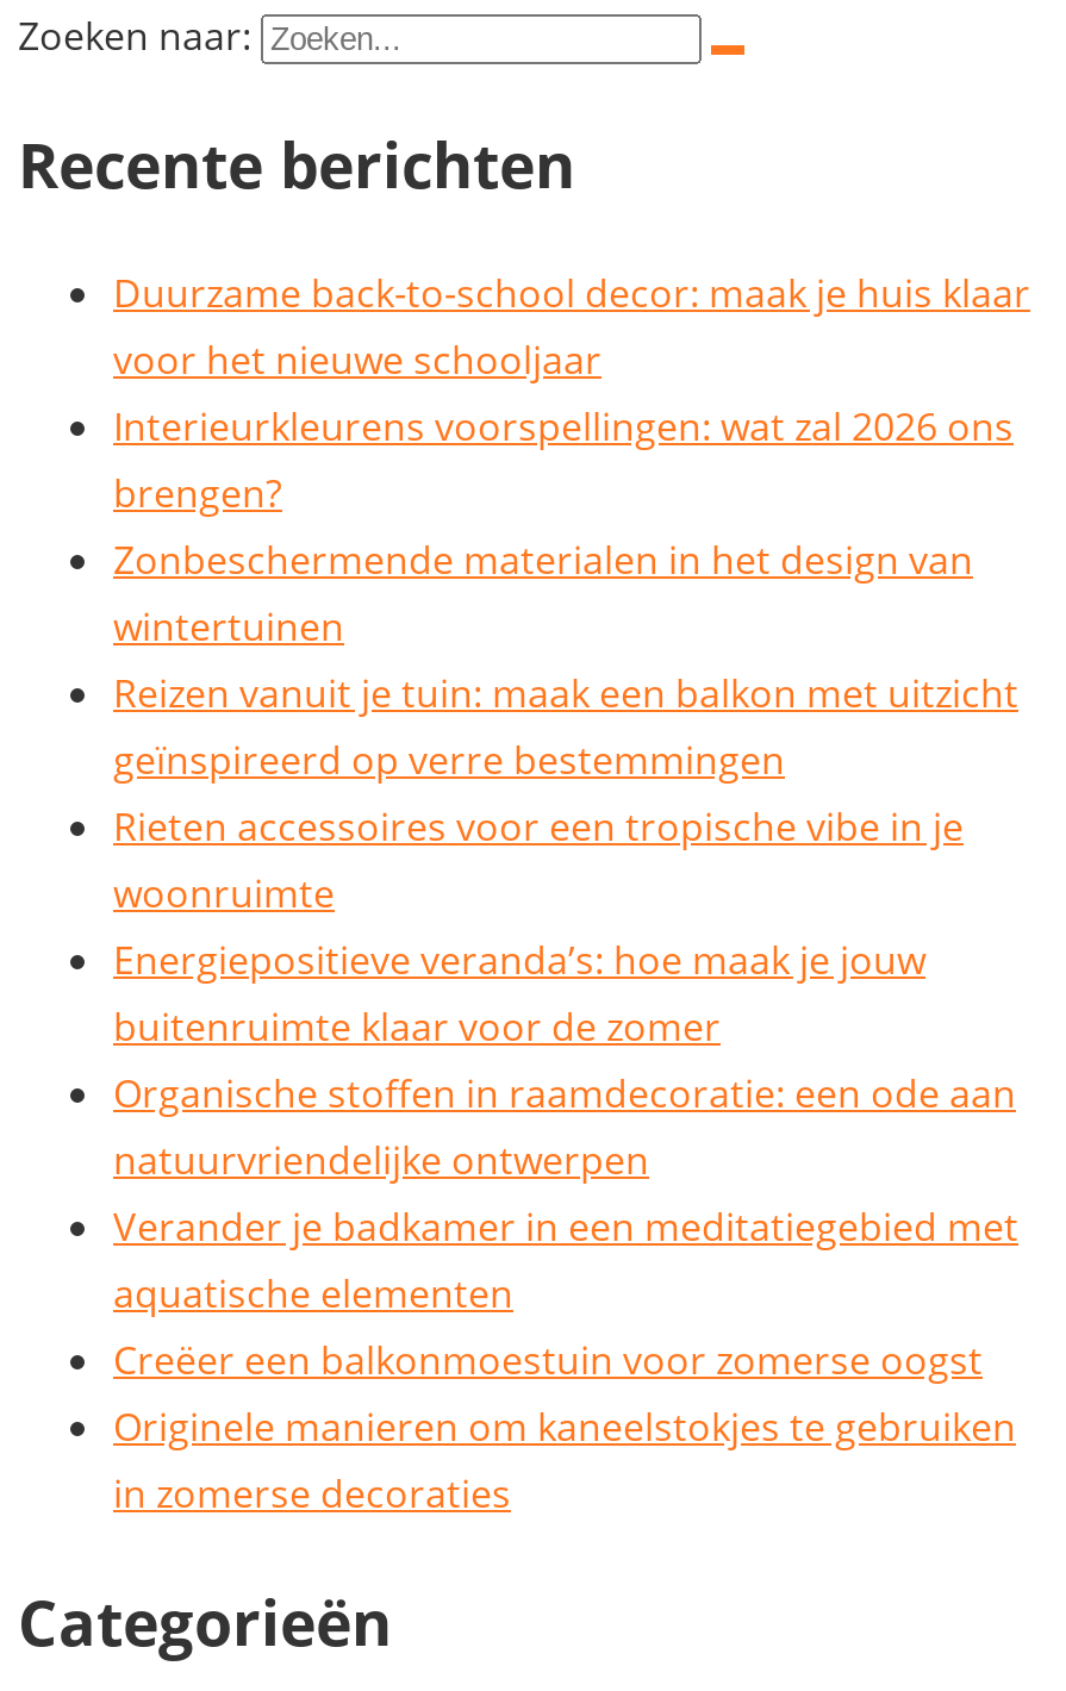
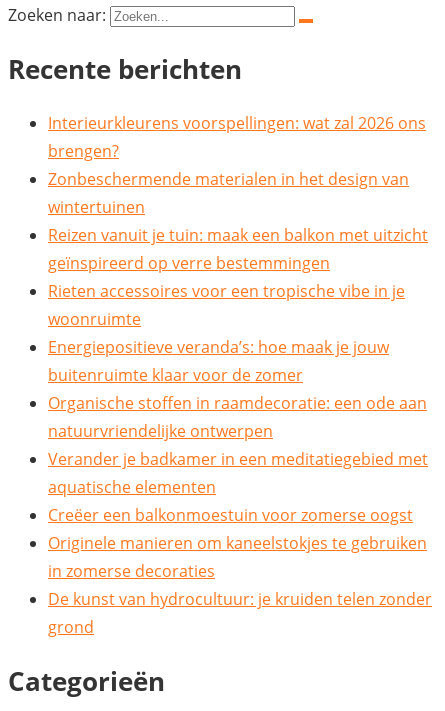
[113,267,1030,386] Duurzame back-to-school decor: maak je huis klaar | voor het nieuwe schooljaar -> none
moved [113,400,1018,1520] -> [48,112,428,582]: Interieurkleurens voorspellingen: wat zal 2026 ons | brengen? | Zonbeschermende materialen in het design van | ... | Originele manieren om kaneelstokjes te gebruiken | in zomerse decoraties
none -> [48,588,432,638] De kunst van hydrocultuur: je kruiden telen zonder | grond

